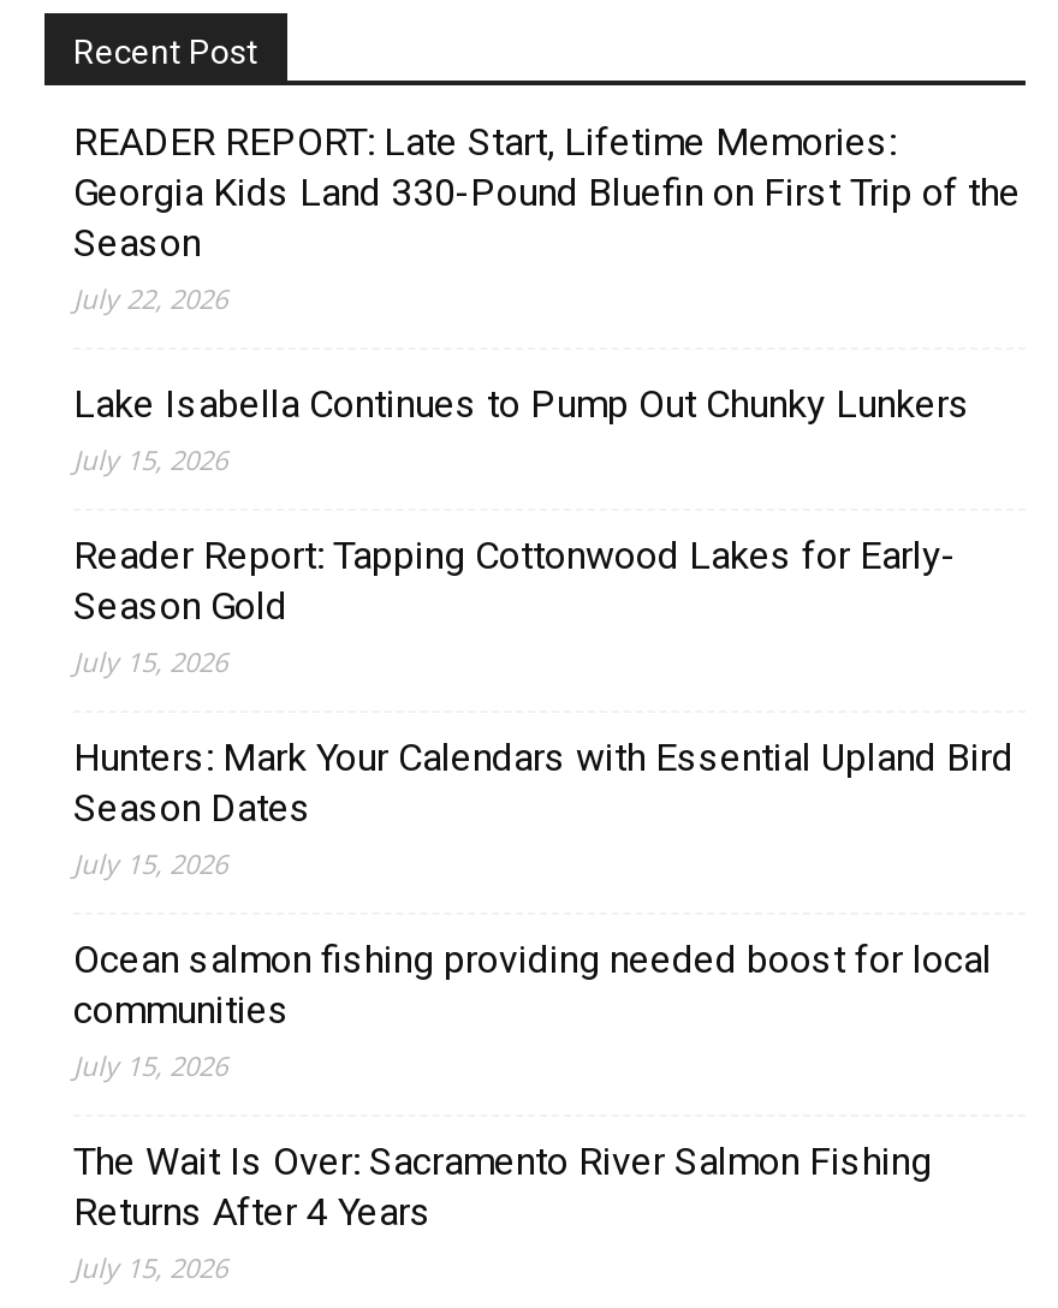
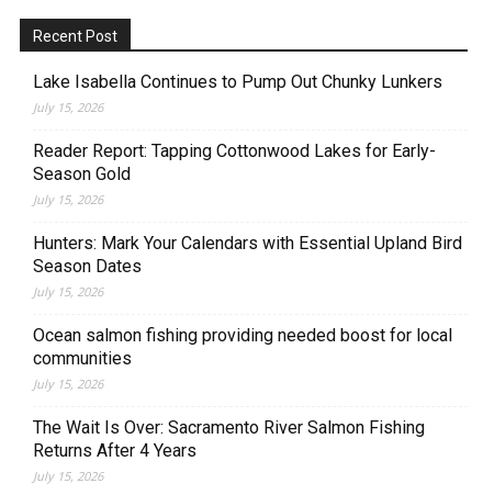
[73,120,1021,317] READER REPORT: Late Start, Lifetime Memories: | Georgia Kids Land 330-Pound Bluefin on First Trip of the | Season | July 22, 2026 -> none

